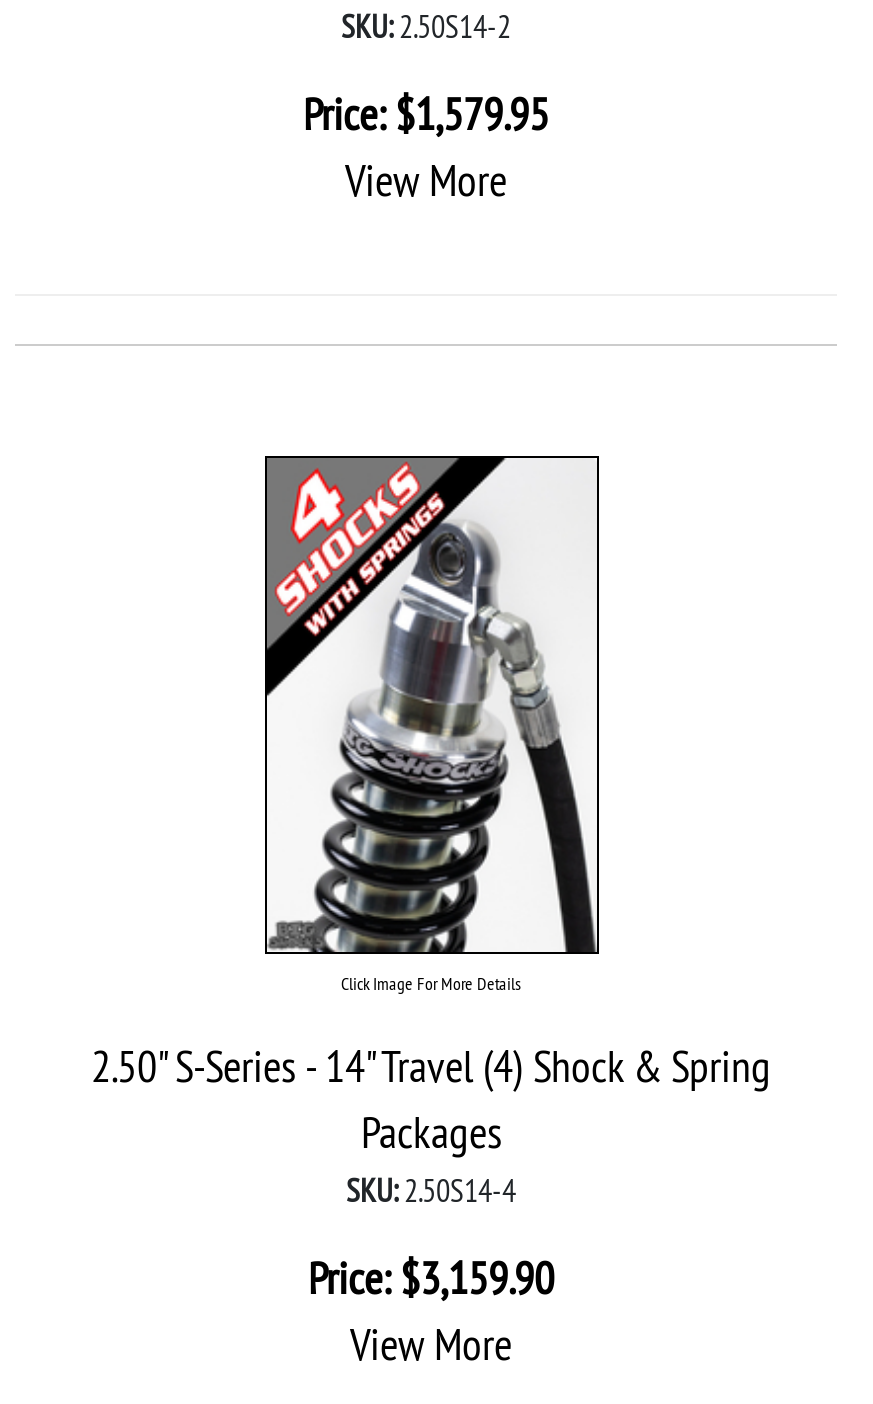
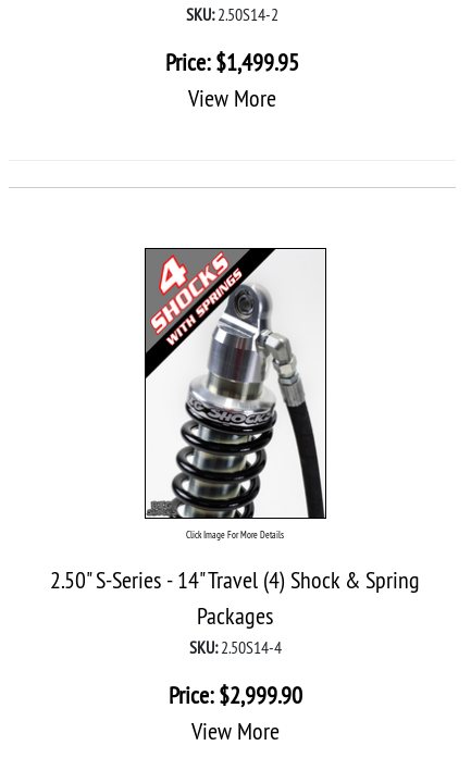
[303,87,549,143] Price: $1,579.95 -> [165,47,299,78] Price: $1,499.95
[308,1251,554,1307] Price: $3,159.90 -> [168,680,302,710] Price: $2,999.90

